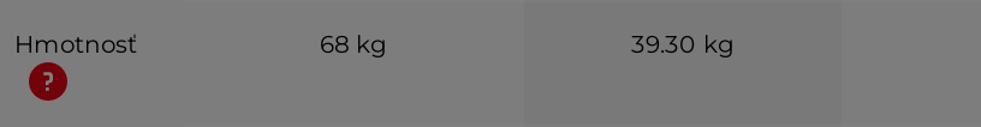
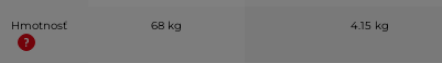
[631,29,735,60] 39.30 kg -> [351,18,389,33] 4.15 kg

